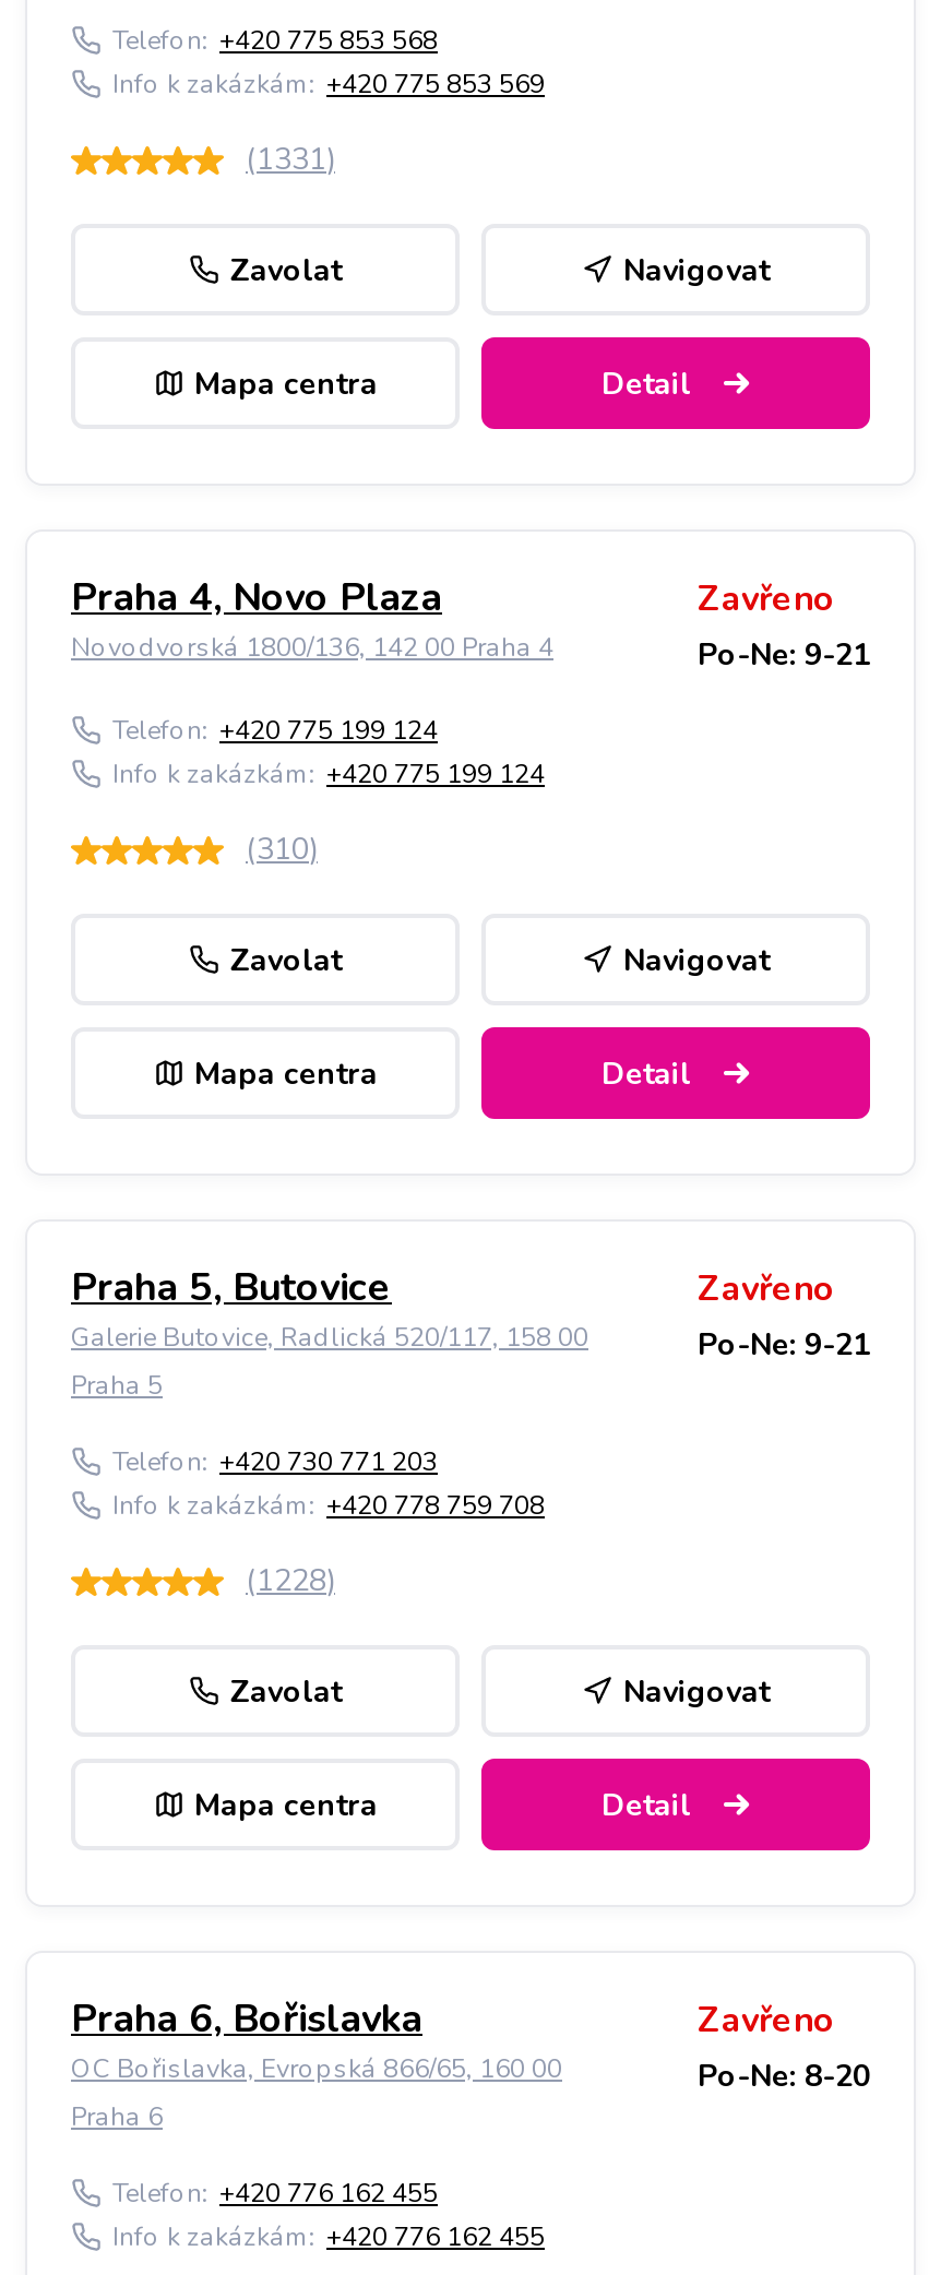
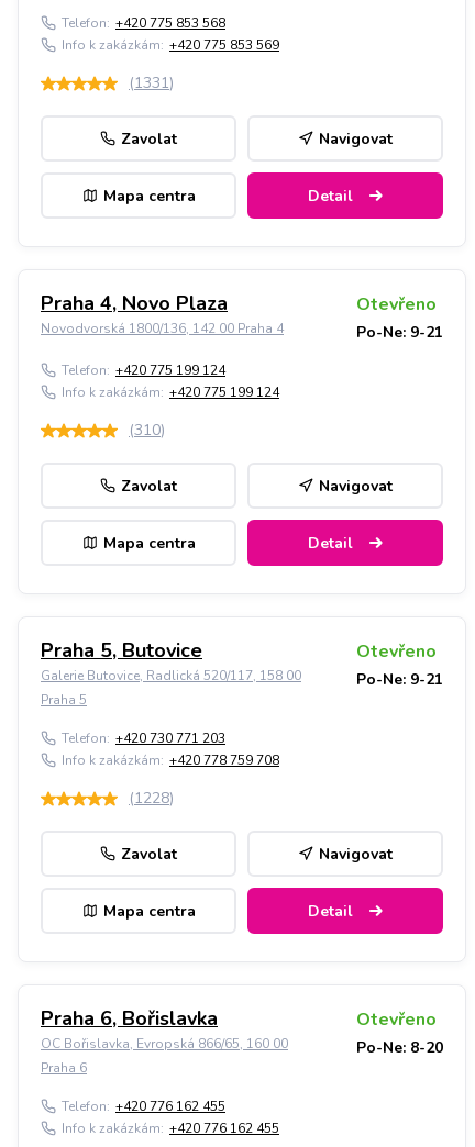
[698,575,835,623] Zavřeno -> [356,292,437,316] Otevřeno
[698,1265,835,1313] Zavřeno -> [356,639,437,664] Otevřeno
[698,1997,835,2045] Zavřeno -> [356,1007,437,1032] Otevřeno

